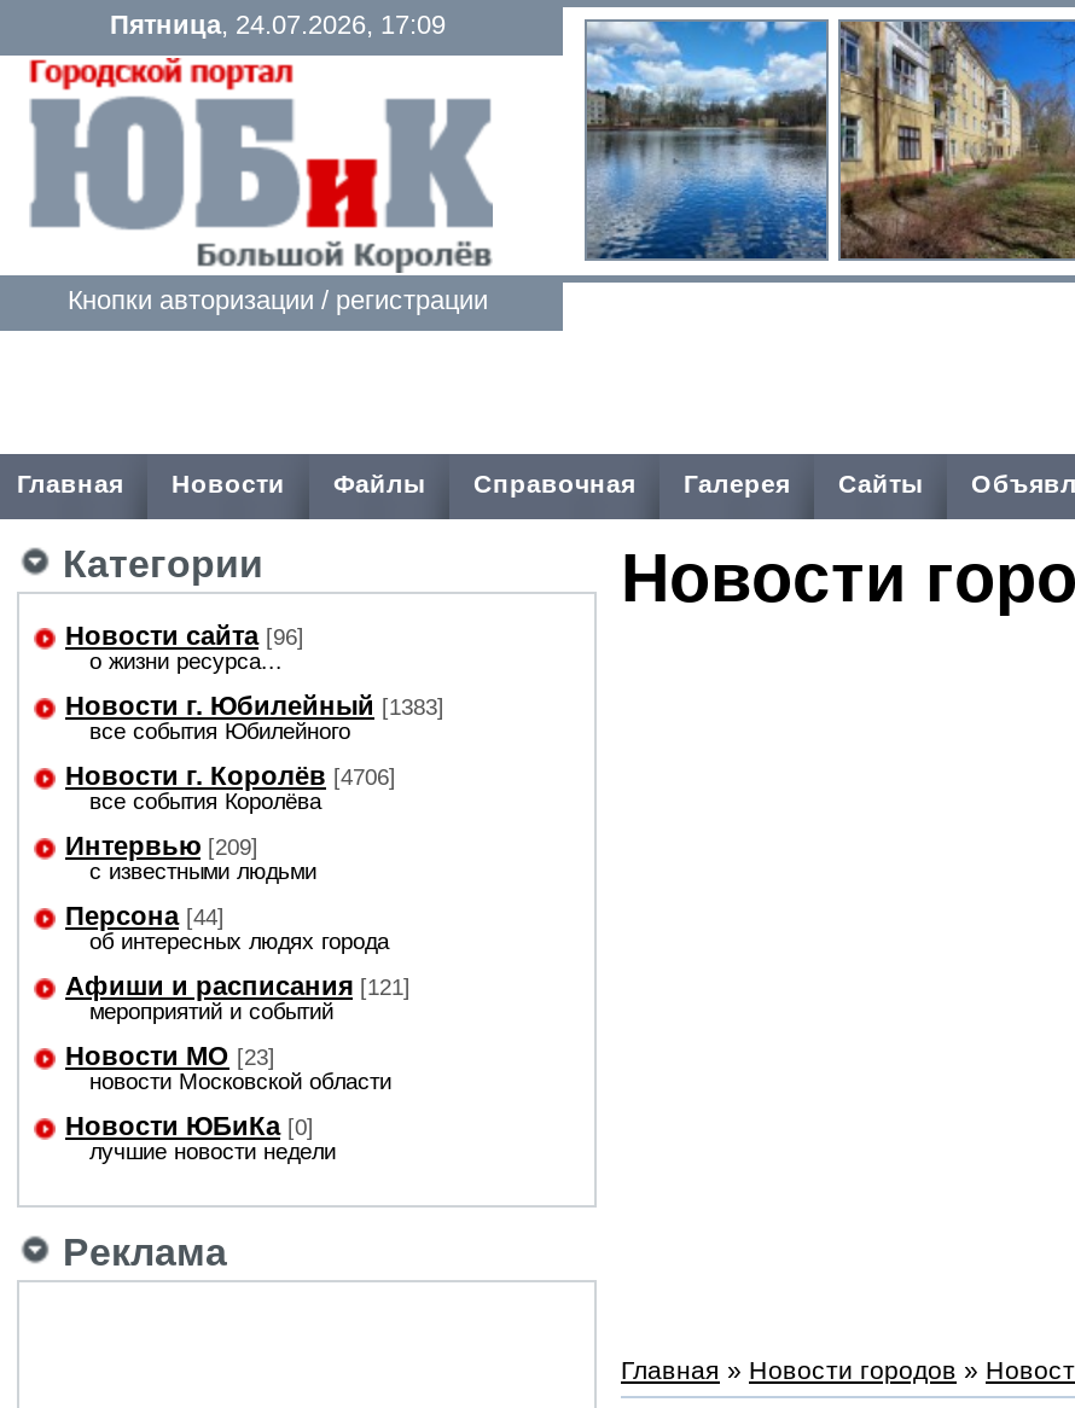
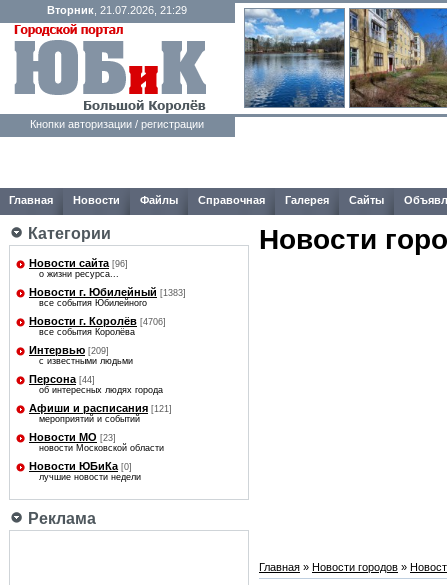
[110,10,446,39] Пятница, 24.07.2026, 17:09 -> [47,4,187,16] Вторник, 21.07.2026, 21:29

